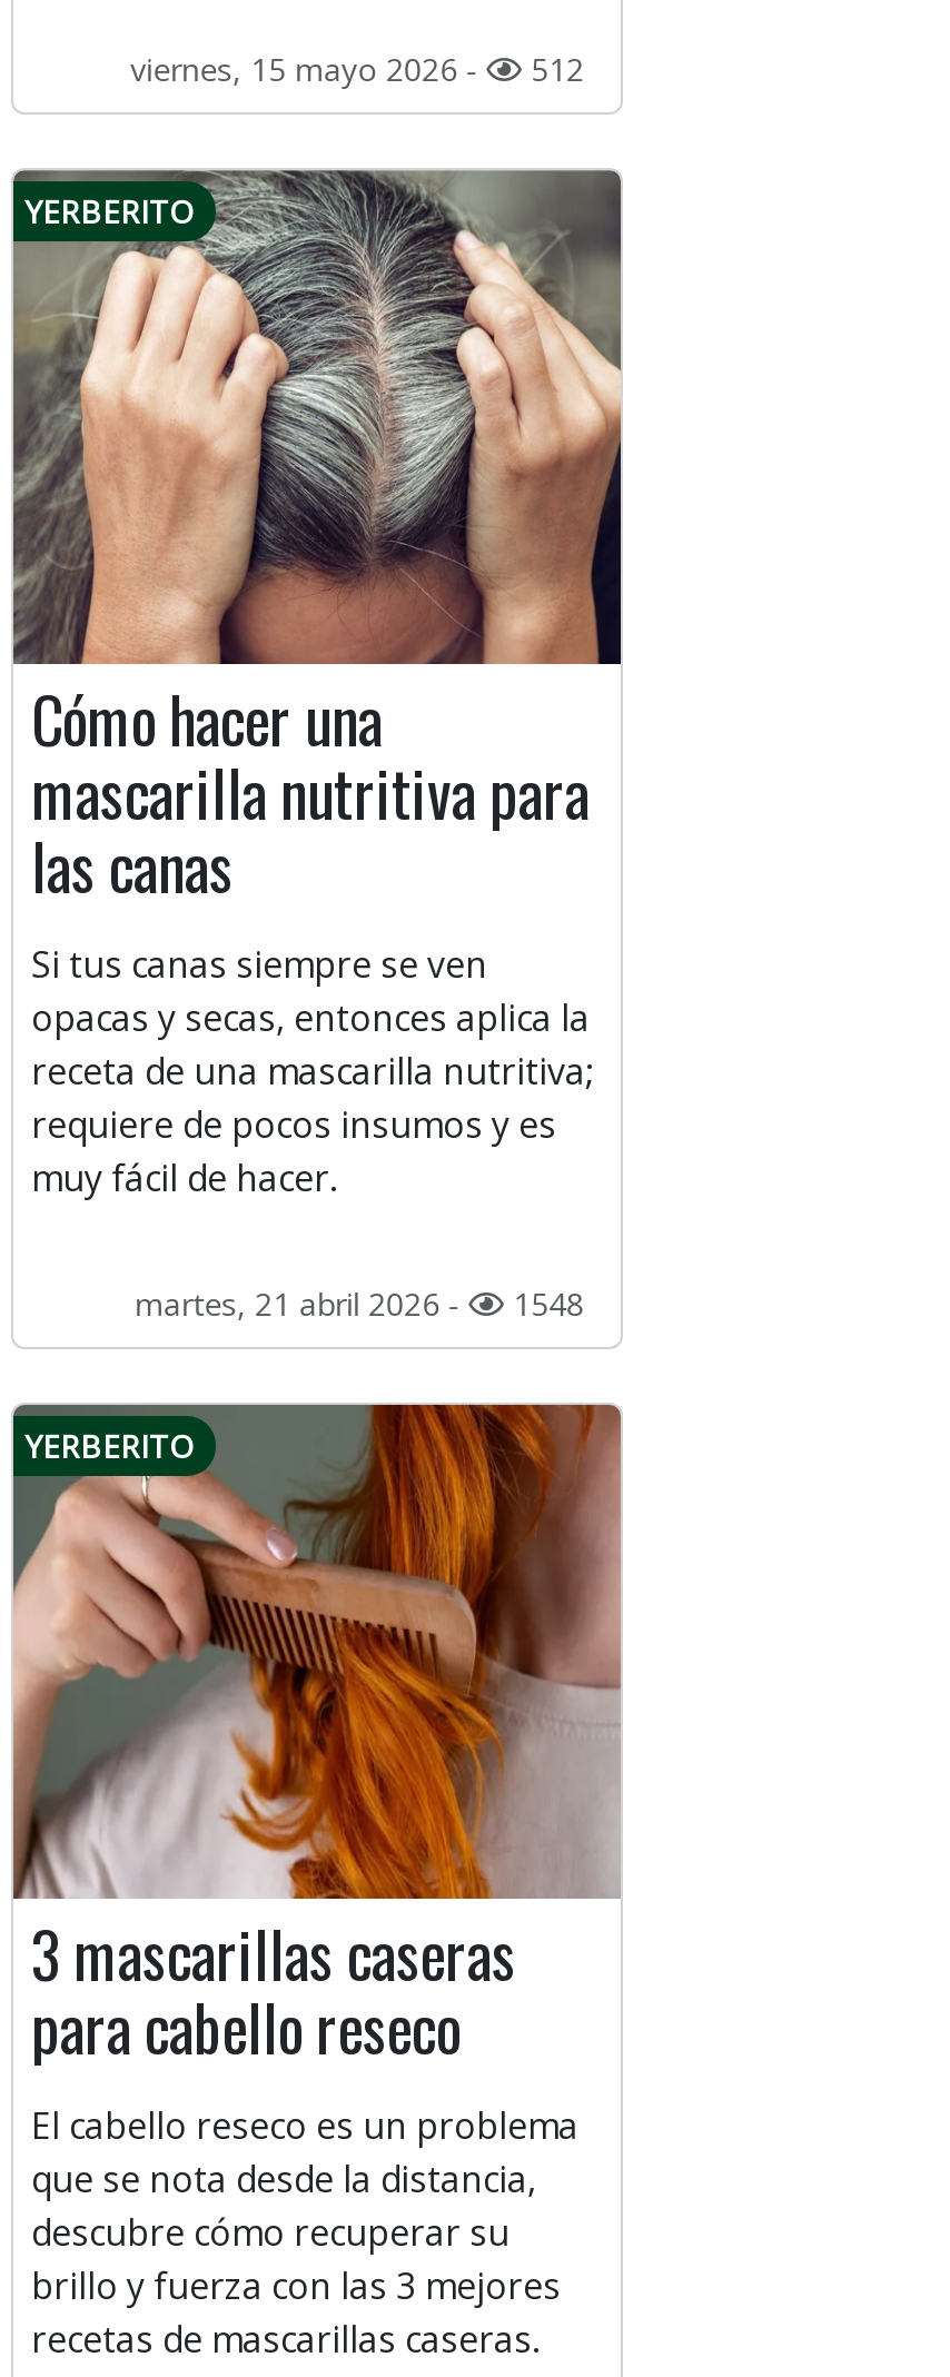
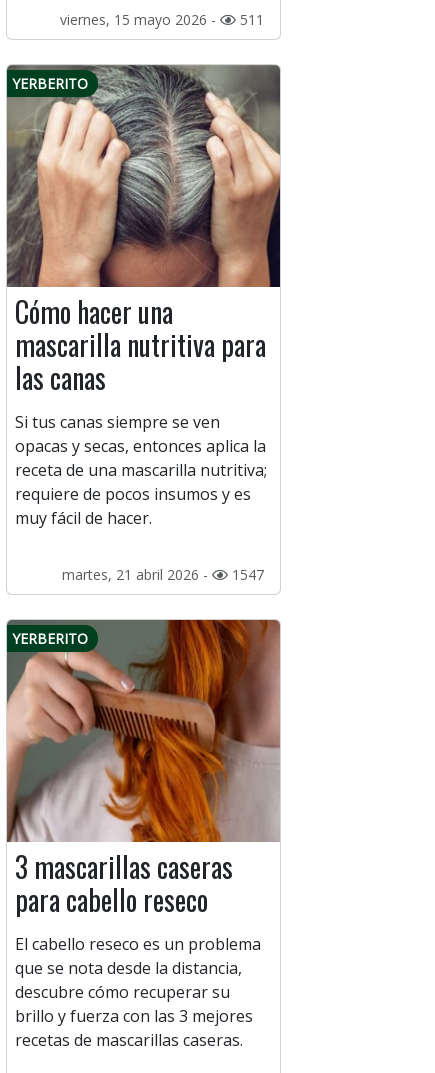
[131,48,584,90] viernes, 15 mayo 2026 - 512 -> [60,10,264,29] viernes, 15 mayo 2026 - 511
[135,1282,584,1325] martes, 21 abril 2026 - 1548 -> [62,565,264,584] martes, 21 abril 2026 - 1547

